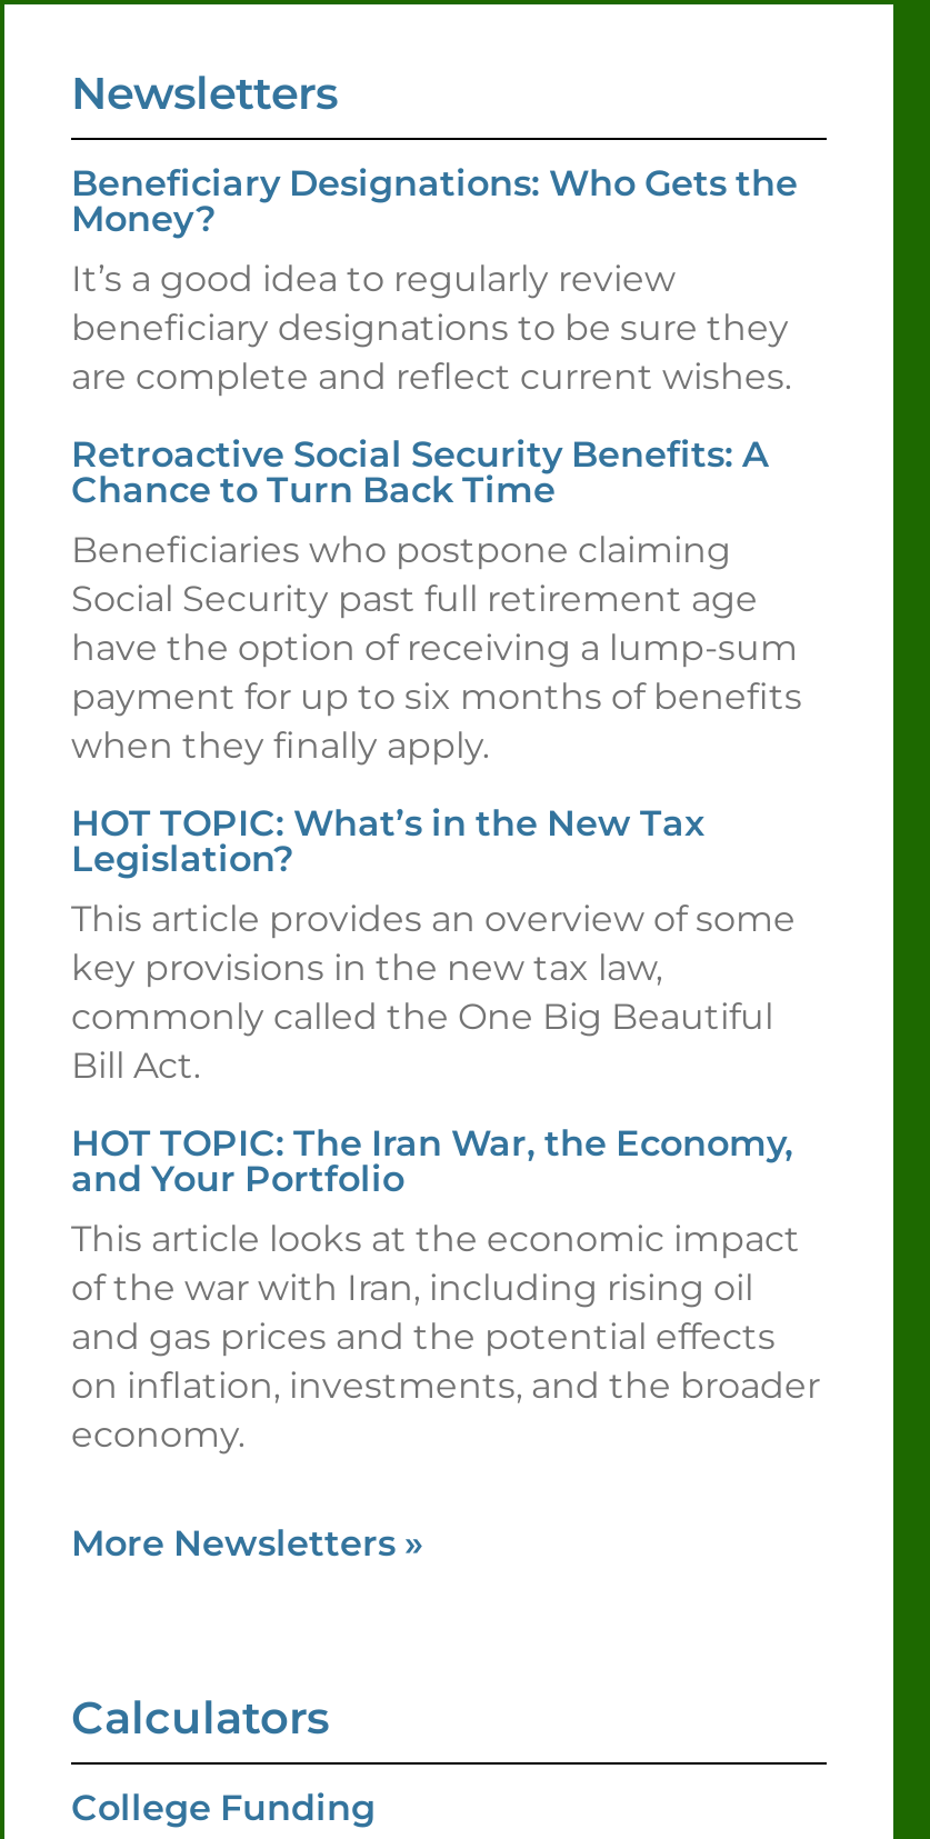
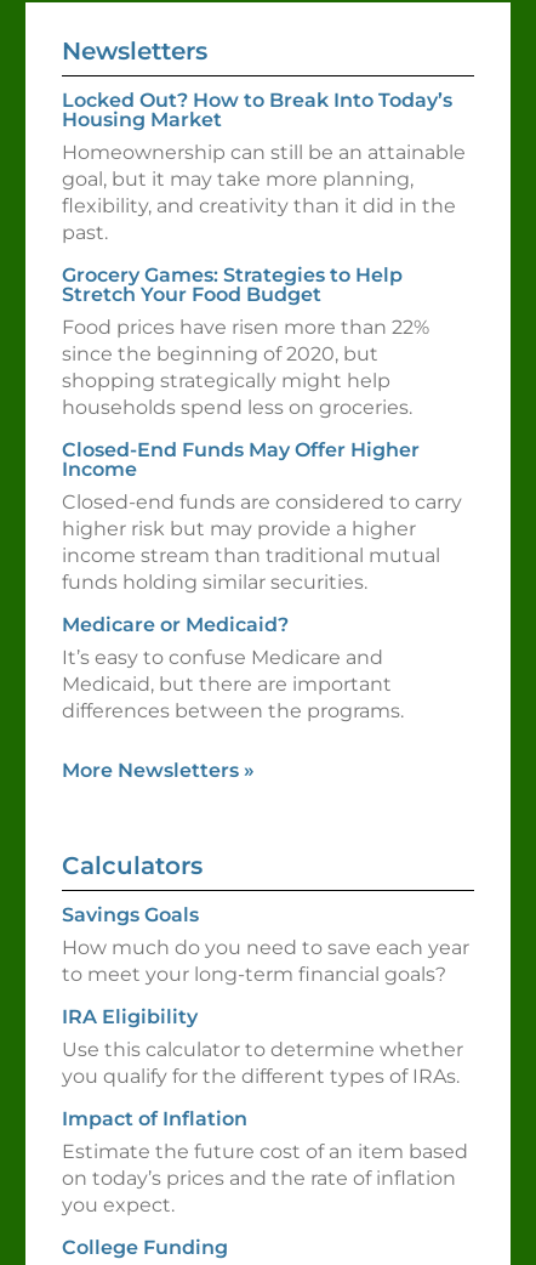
[71,162,798,398] Beneficiary Designations: Who Gets the | Money? | It’s a good idea to regularly review | beneficiary designations to be sure they | are complete and reflect current wishes. -> [62,89,466,244] Locked Out? How to Break Into Today’s | Housing Market | Homeownership can still be an attainable | goal, but it may take more planning, | flexibility, and creativity than it did in the | past.
[71,433,802,767] Retroactive Social Security Benefits: A | Chance to Turn Back Time | Beneficiaries who postpone claiming | Social Security past full retirement age | have the option of receiving a lump-sum | payment for up to six months of benefits | when they finally apply. -> [62,263,429,419] Grocery Games: Strategies to Help | Stretch Your Food Budget | Food prices have risen more than 22% | since the beginning of 2020, but | shopping strategically might help | households spend less on groceries.
[71,802,796,1087] HOT TOPIC: What’s in the New Tax | Legislation? | This article provides an overview of some | key provisions in the new tax law, | commonly called the One Big Beautiful | Bill Act. -> [62,438,462,594] Closed-End Funds May Offer Higher | Income | Closed-end funds are considered to carry | higher risk but may provide a higher | income stream than traditional mutual | funds holding similar securities.
[71,1122,820,1456] HOT TOPIC: The Iran War, the Economy, | and Your Portfolio | This article looks at the economic impact | of the war with Iran, including rising oil | and gas prices and the potential effects | on inflation, investments, and the broader | economy. -> [62,613,404,722] Medicare or Medicaid? | It’s easy to confuse Medicare and | Medicaid, but there are important | differences between the programs.
moved [71,1522,424,1745] -> [62,759,255,880]: More Newsletters» | Calculators
none -> [62,903,469,1216] Savings Goals | How much do you need to save each year | to meet your long-term financial goals? | IRA Eligibility | Use this calculator to determine whether | you qualify for the different types of IRAs. | Impact of Inflation | Estimate the future cost of an item based | on today’s prices and the rate of inflation | you expect.

